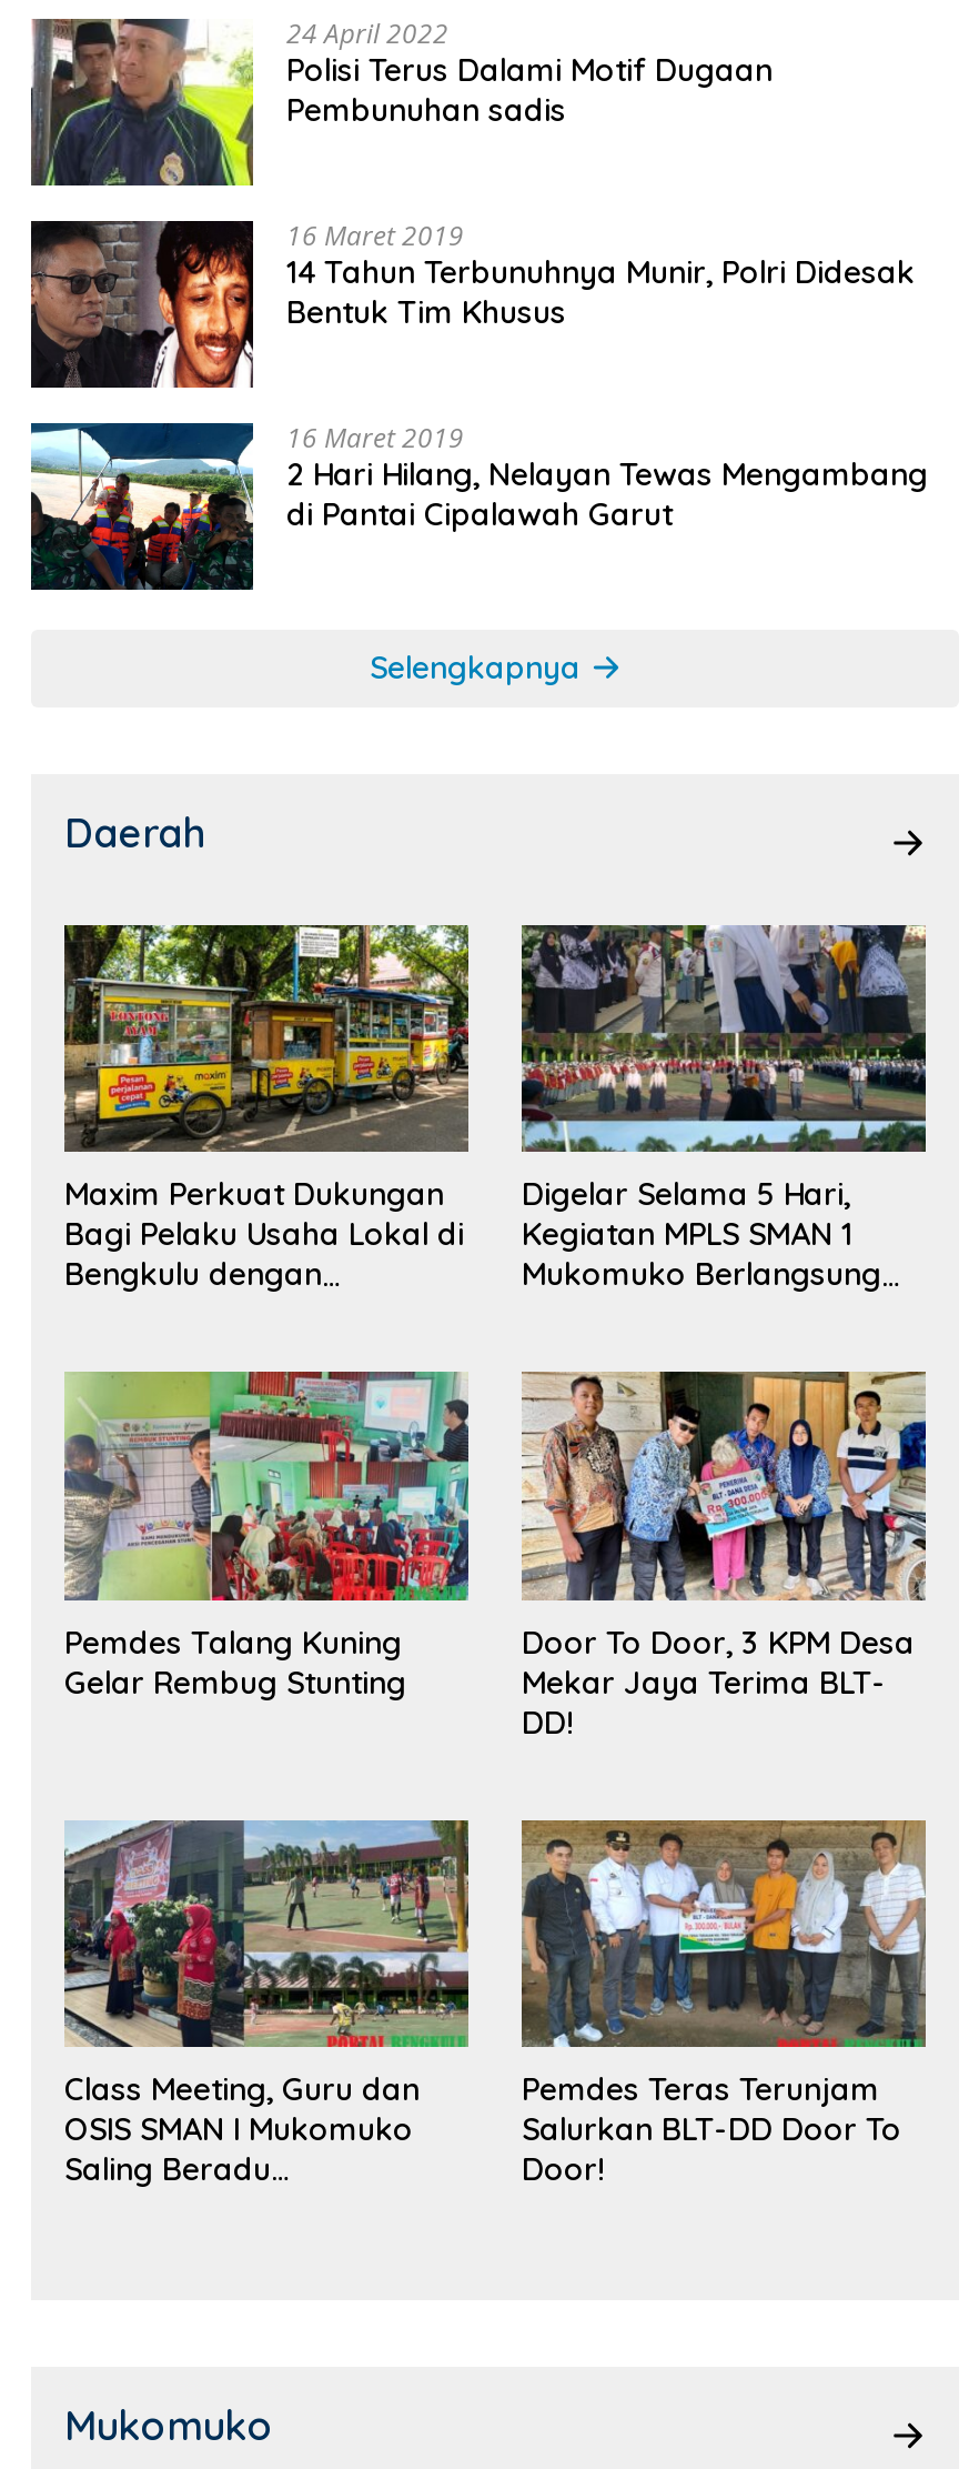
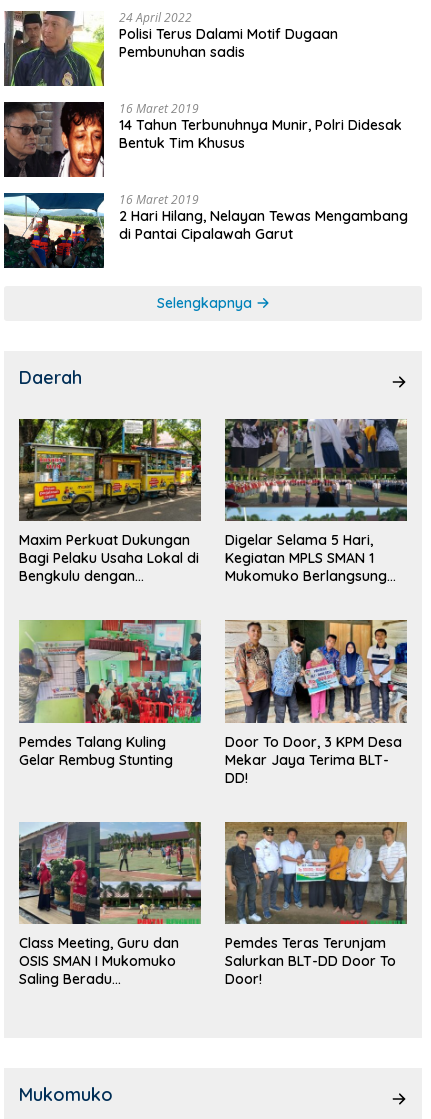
[64,1622,402,1662] Pemdes Talang Kuning -> [19,733,166,751] Pemdes Talang Kuling

